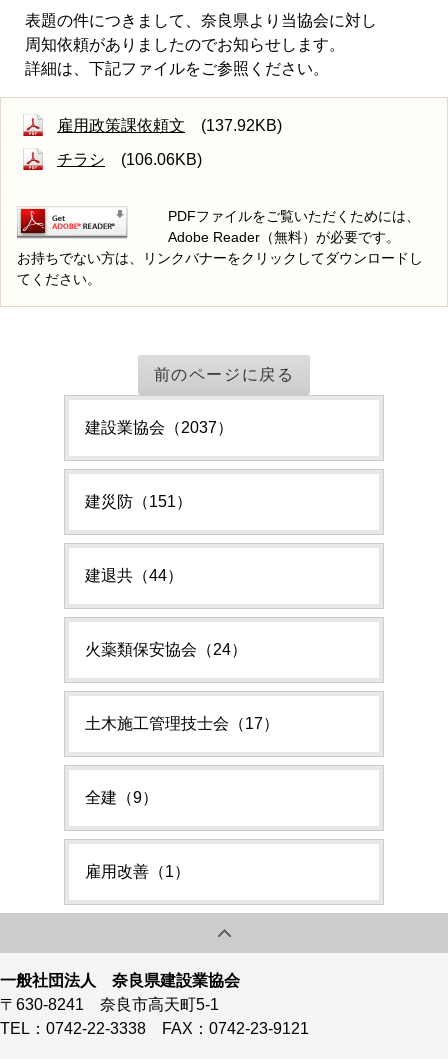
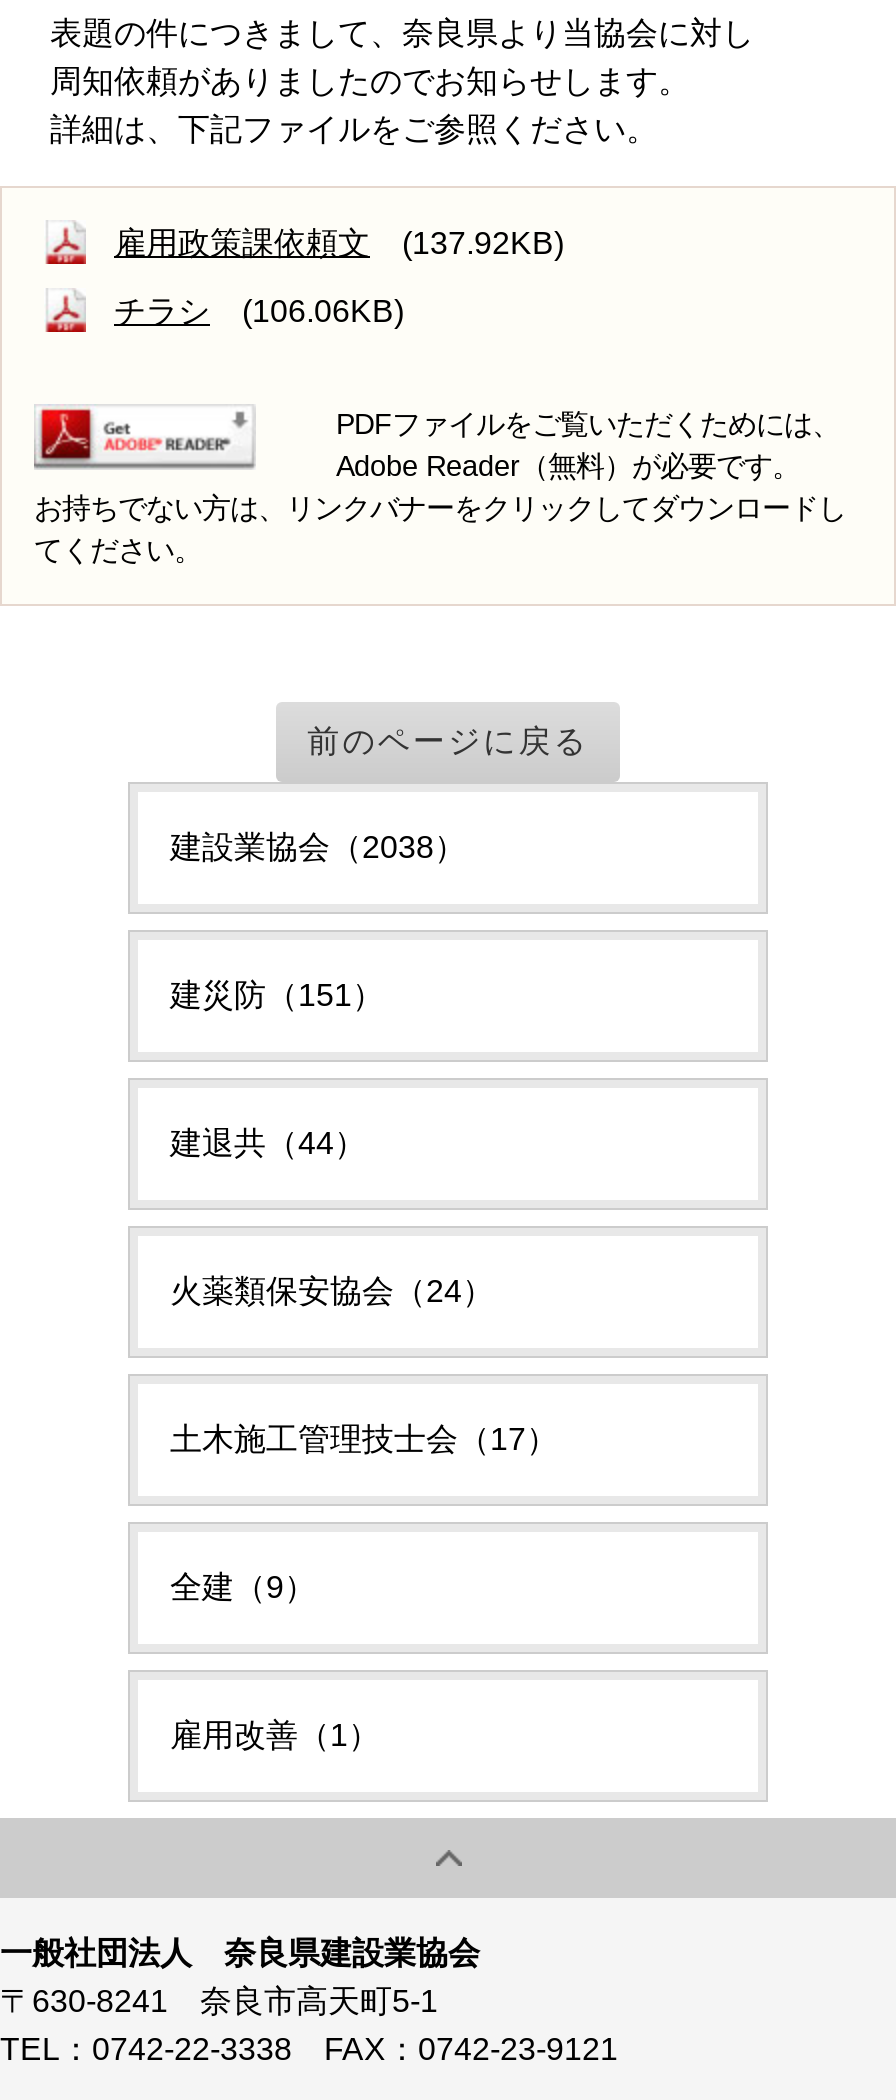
[85,419,233,436] 建設業協会（2037） -> [170,830,466,864] 建設業協会（2038）

